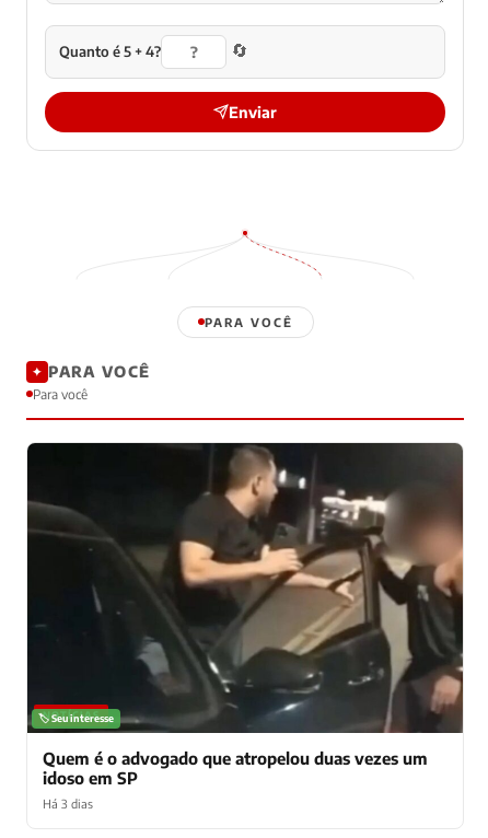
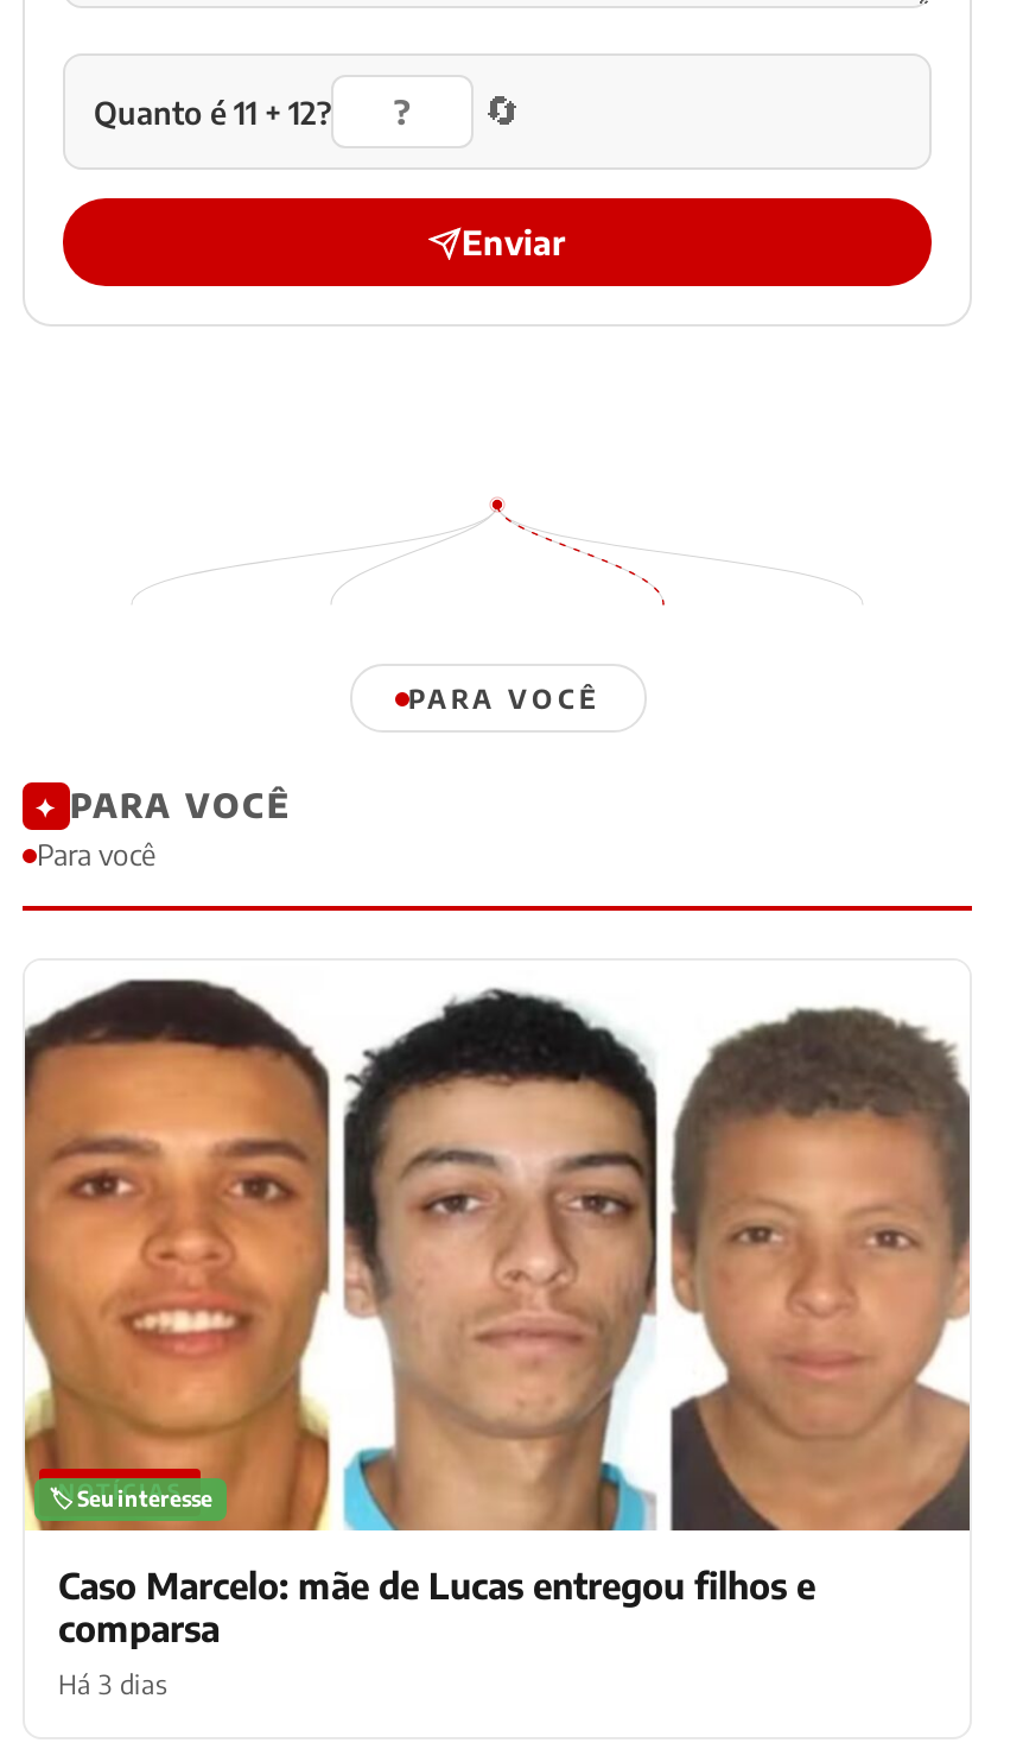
[59,43,161,60] Quanto é 5 + 4? -> [94,93,331,131] Quanto é 11 + 12?
[26,442,464,788] [image] | Quem é o advogado que atropelou duas vezes um | idoso em SP -> [23,962,972,1649] [image] | Caso Marcelo: mãe de Lucas entregou filhos e | comparsa

